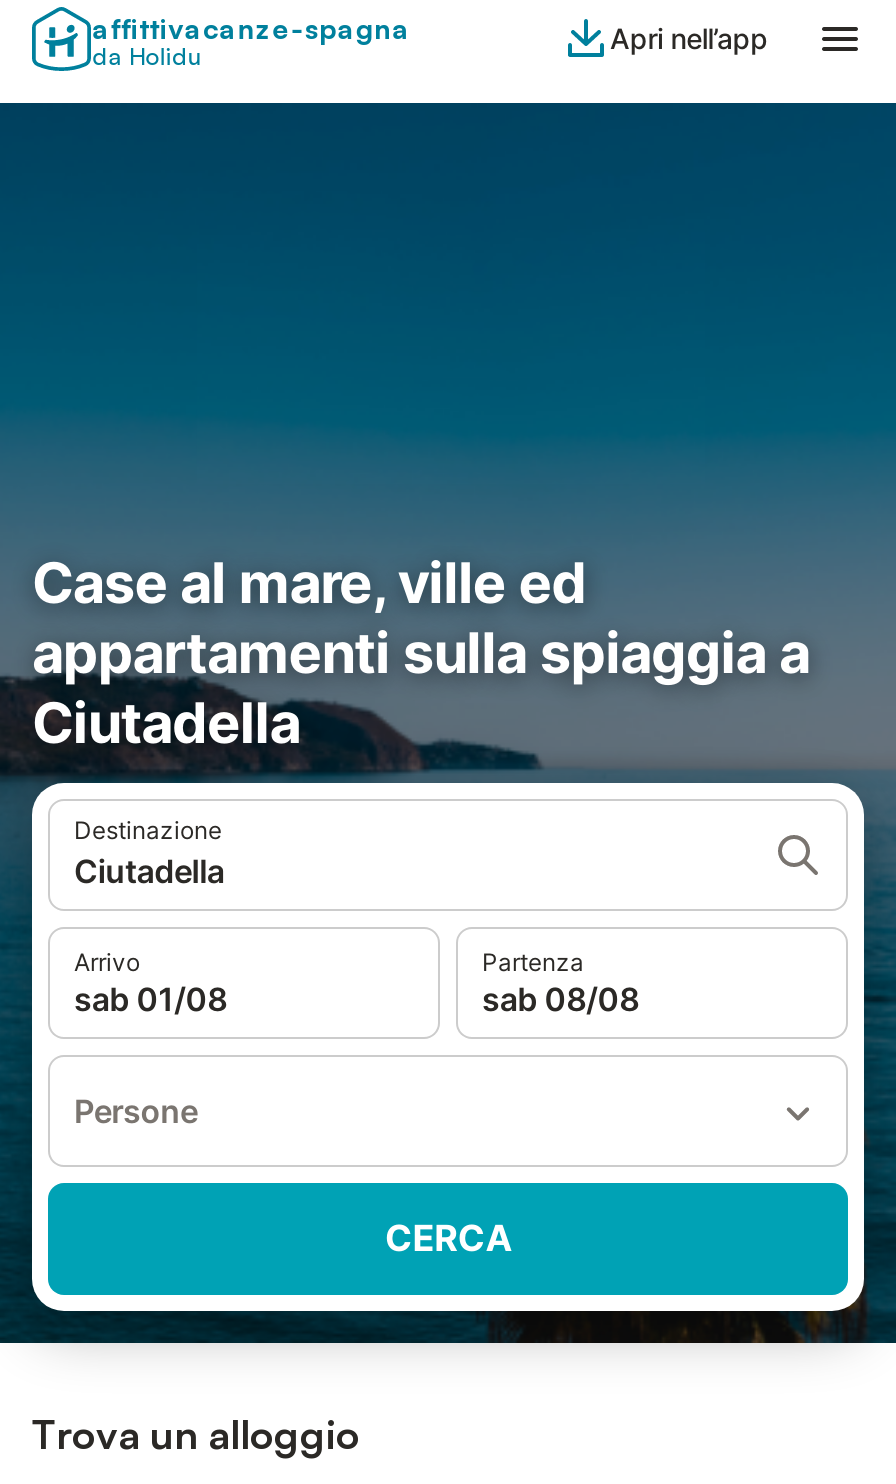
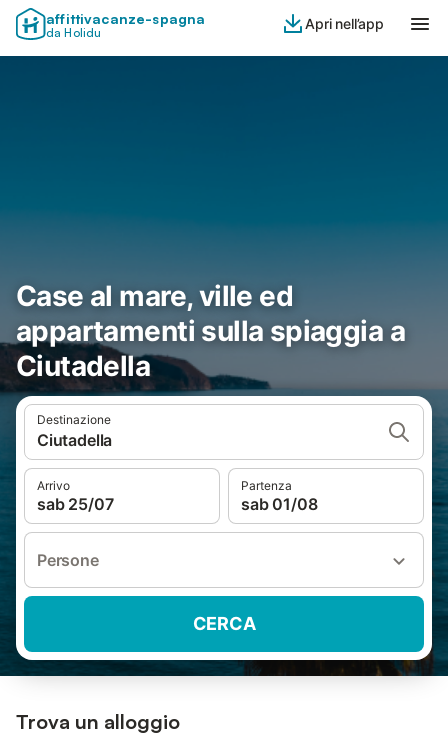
[74,979,227,1019] sab 01/08 -> [37,494,113,514] sab 25/07
[482,979,639,1019] sab 08/08 -> [241,494,317,514] sab 01/08

